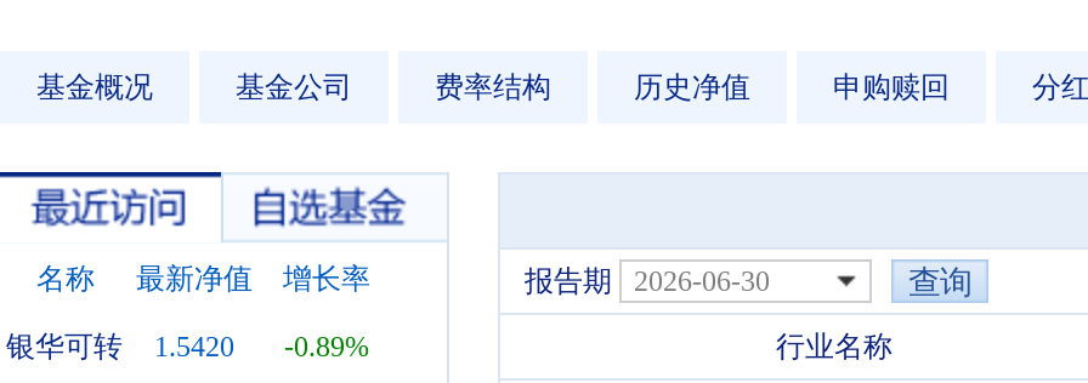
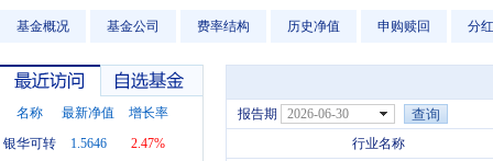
[154,330,234,364] 1.5420 -> [70,136,106,151] 1.5646
[284,330,369,364] -0.89% -> [131,136,165,151] 2.47%

